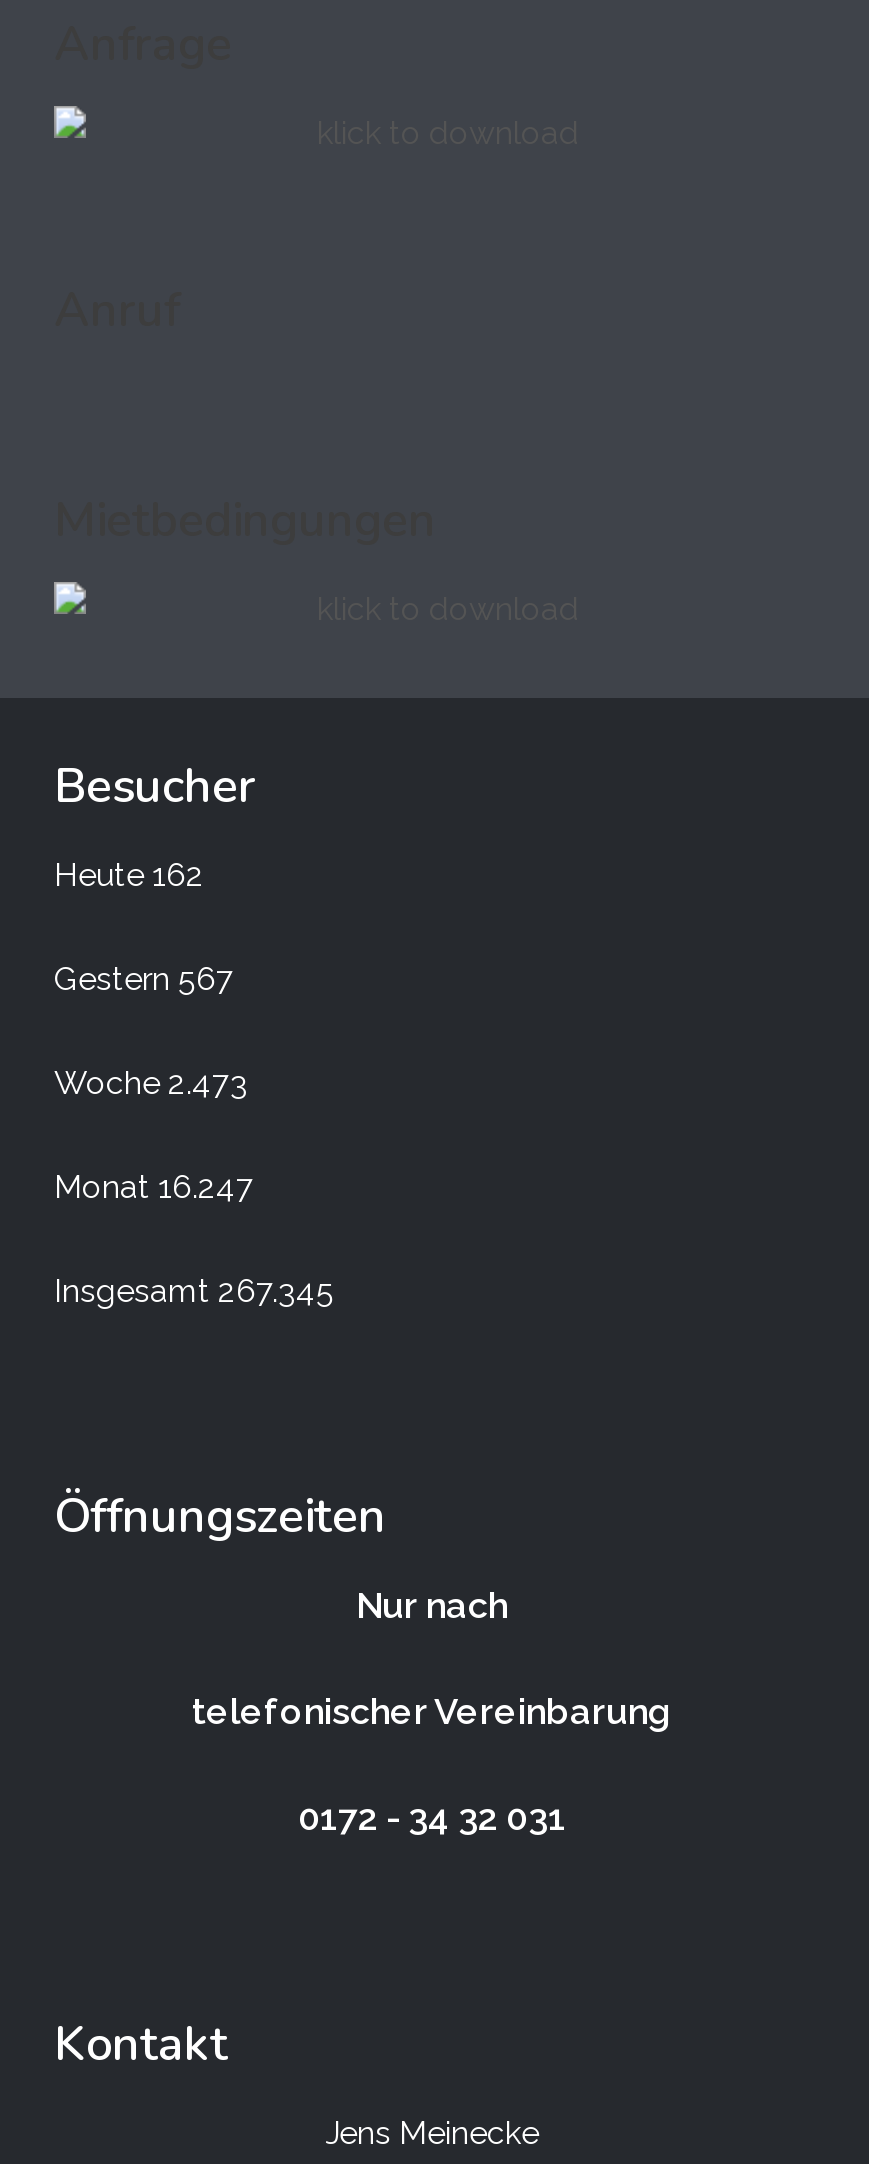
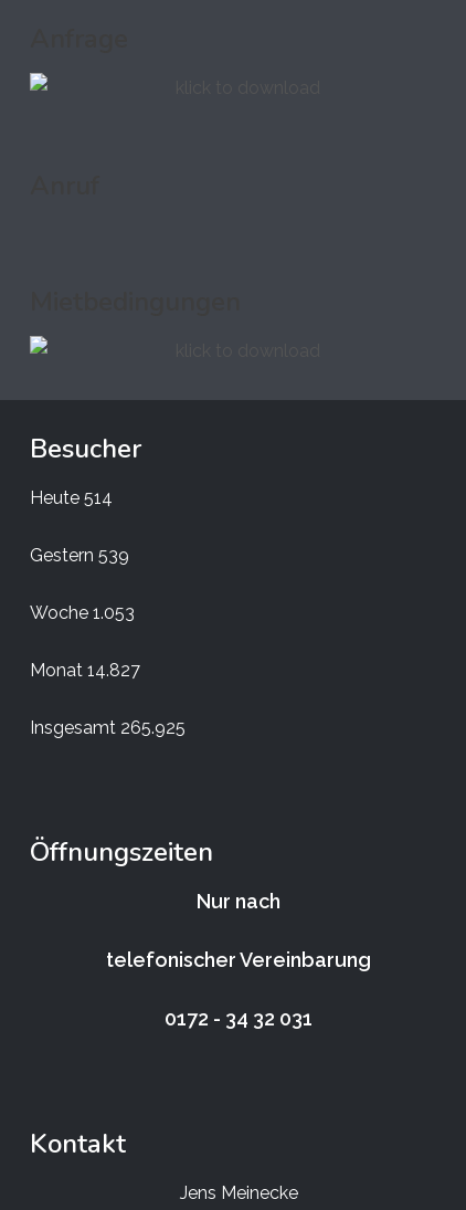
[54,855,204,893] Heute 162 -> [30,487,113,508] Heute 514
[54,959,234,997] Gestern 567 -> [30,544,129,565] Gestern 539
[54,1063,248,1101] Woche 2.473 -> [30,602,135,623] Woche 1.053
[54,1167,254,1205] Monat 16.247 -> [30,659,140,680] Monat 14.827
[54,1271,334,1309] Insgesamt 267.345 -> [30,717,186,738] Insgesamt 265.925

